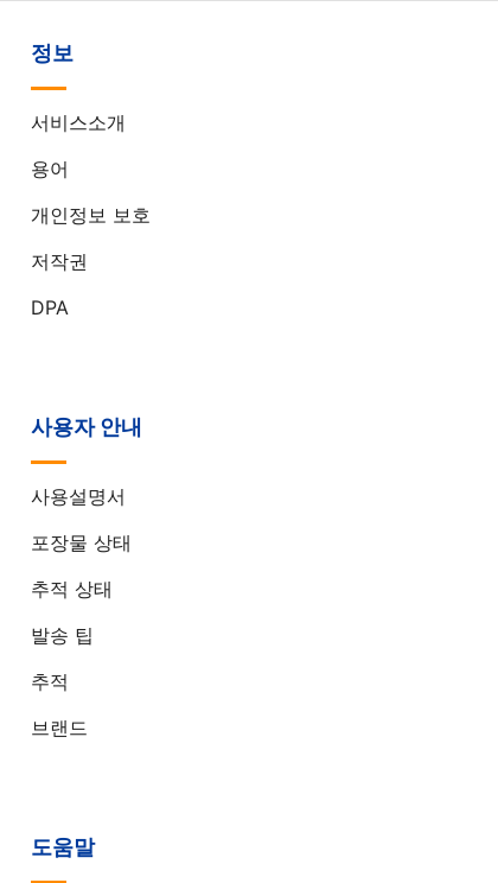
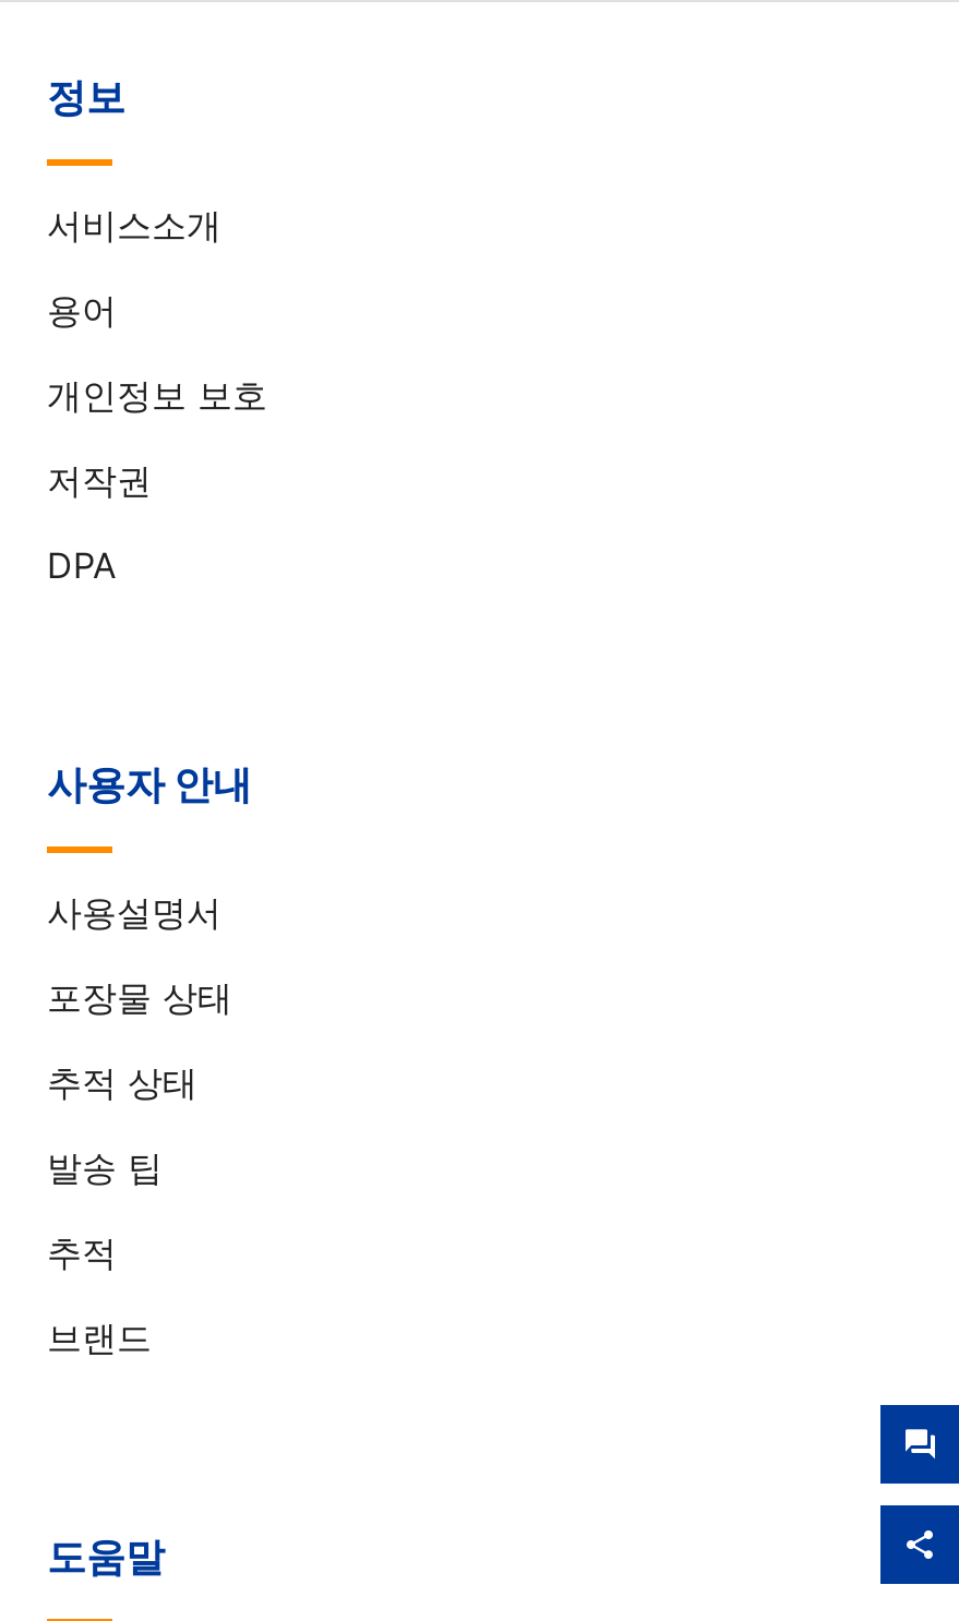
none -> [878,1403,952,1486] [image]
none -> [878,1503,952,1586] [image]

